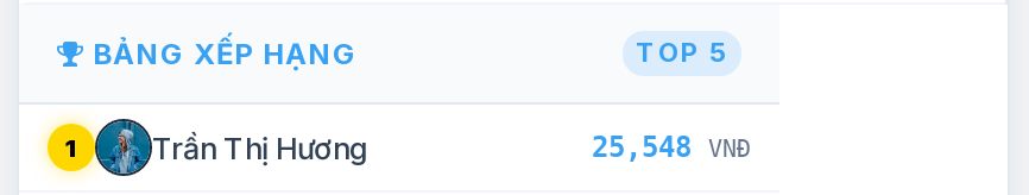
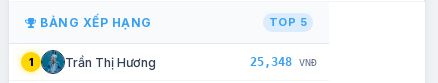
[592,130,751,163] 25,548 VNĐ -> [250,54,317,68] 25,348 VNĐ

